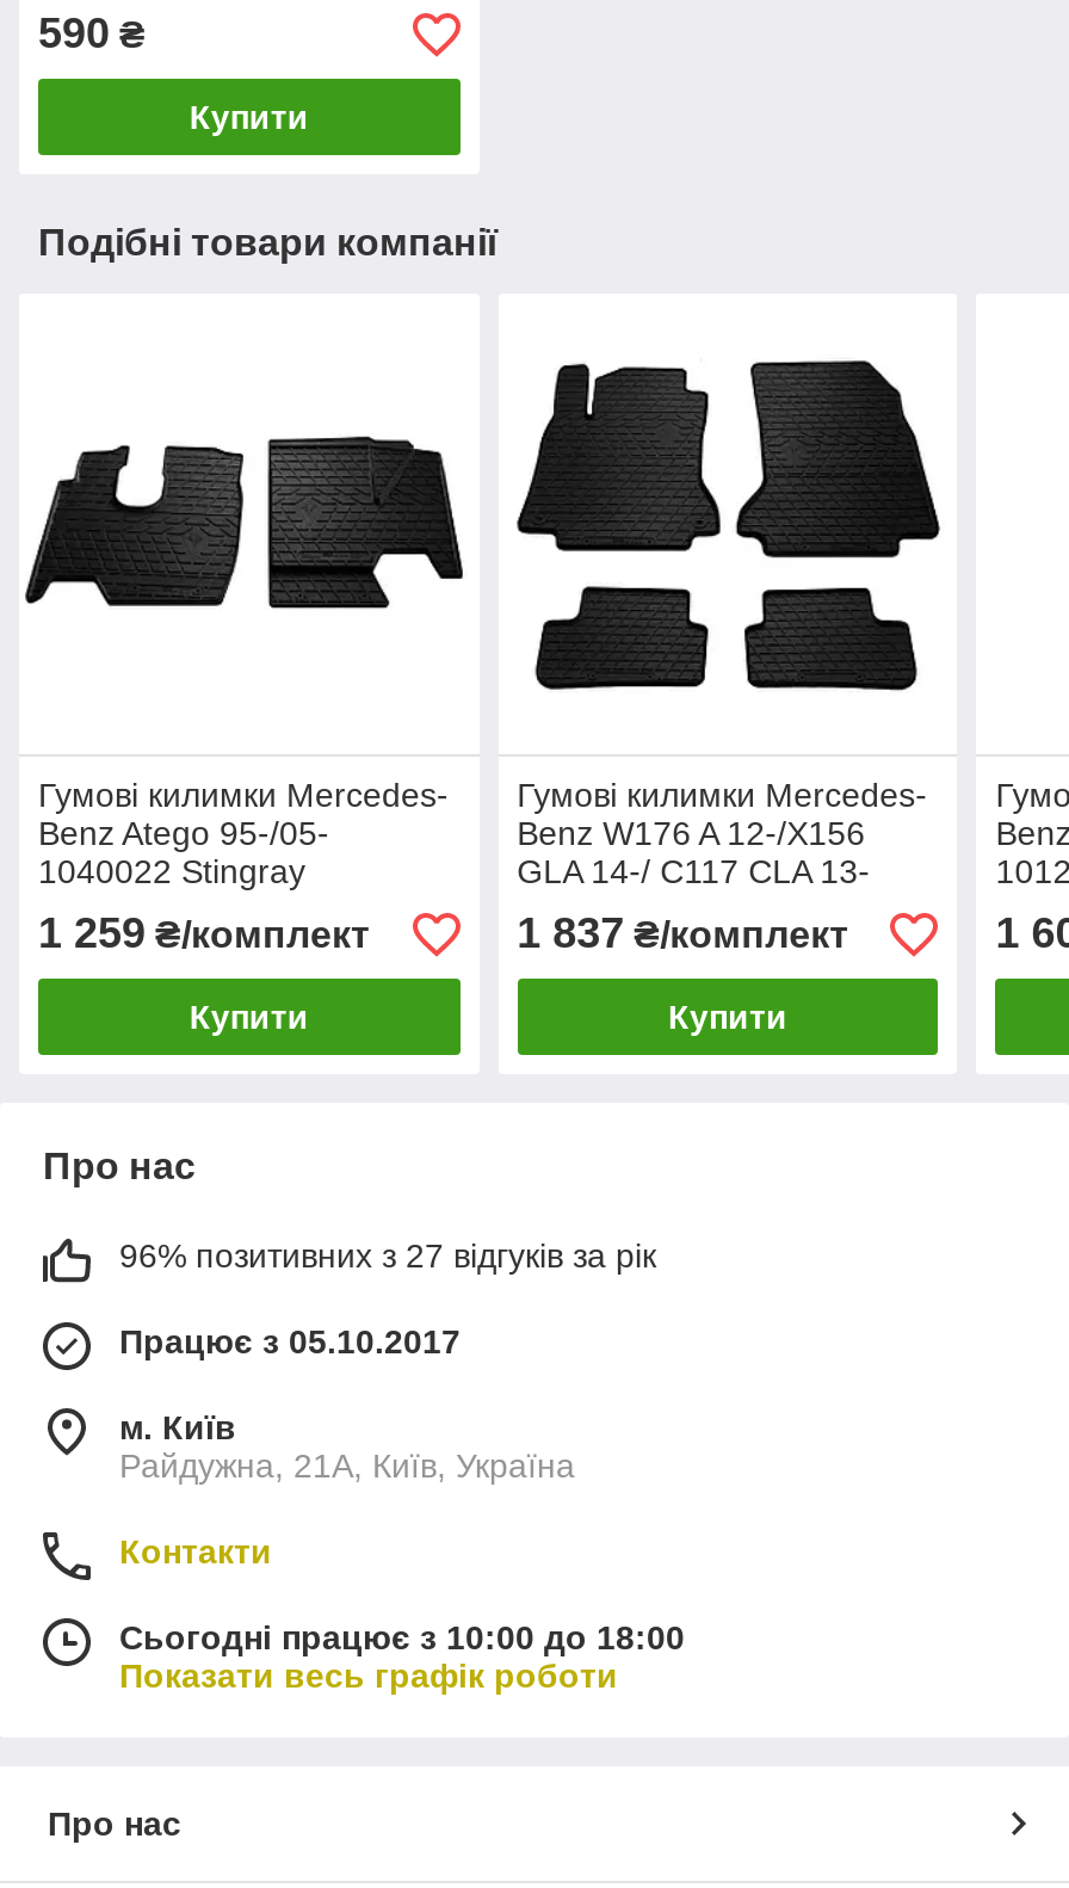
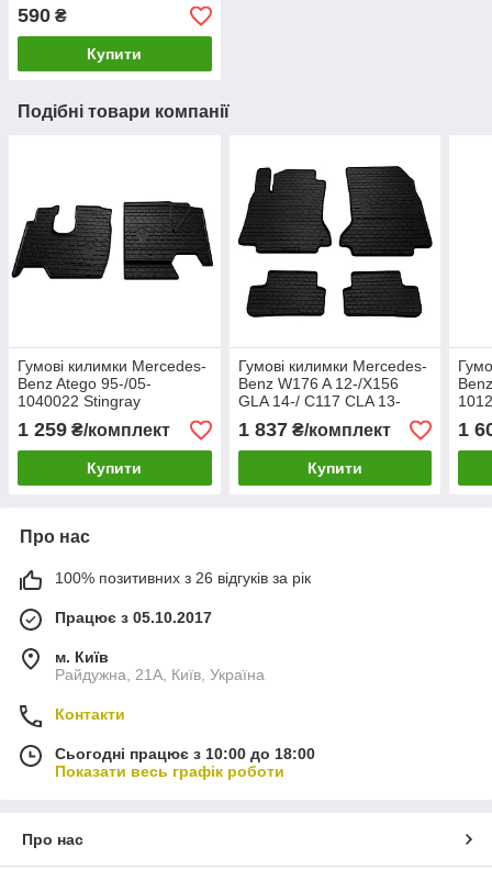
[119,1236,656,1275] 96% позитивних з 27 відгуків за рік -> [55,569,311,587] 100% позитивних з 26 відгуків за рік

